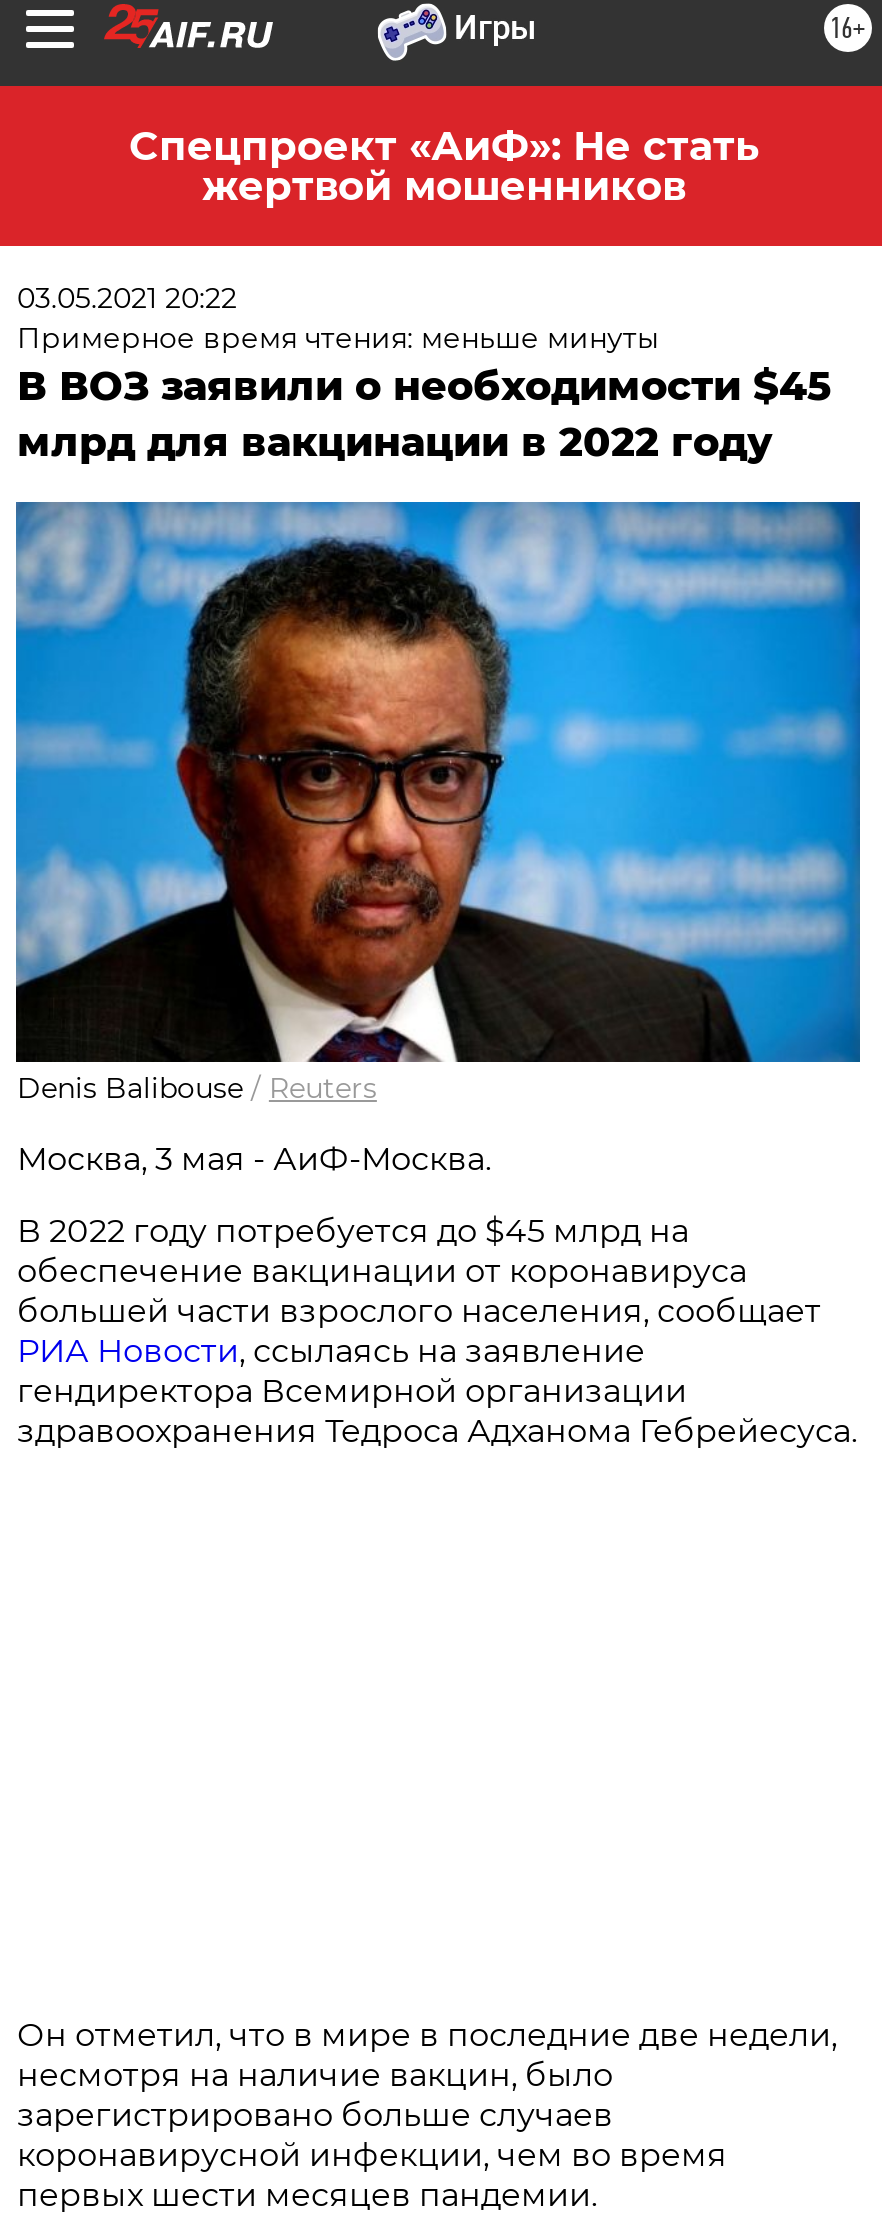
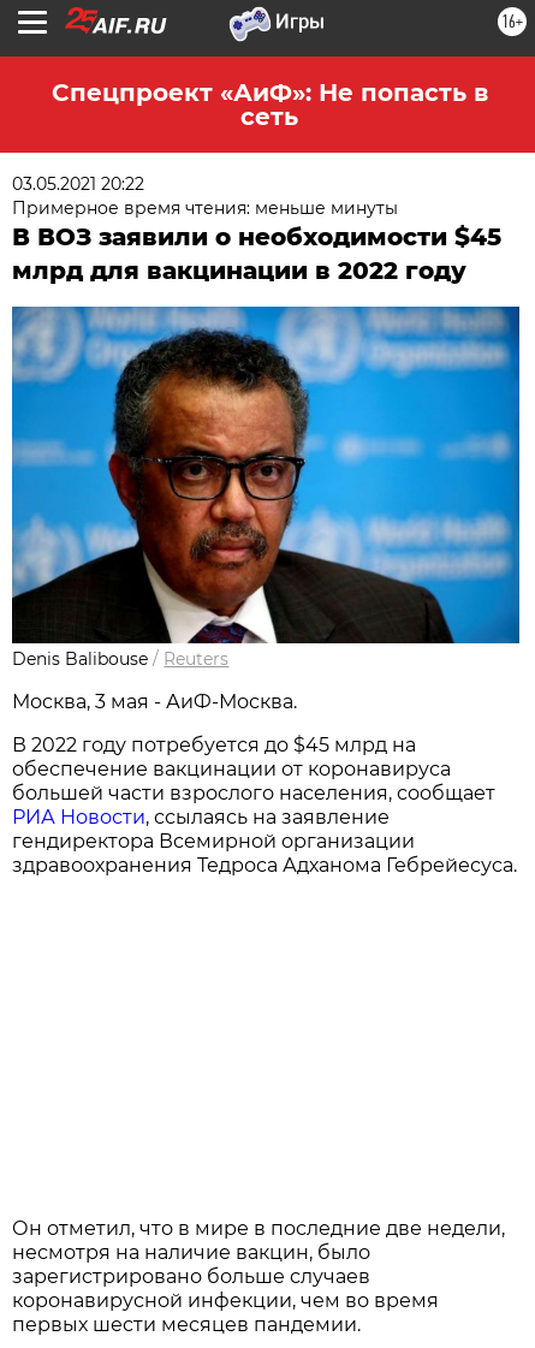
[129,122,759,210] Спецпроект «АиФ»: Не стать | жертвой мошенников -> [51,78,488,131] Спецпроект «АиФ»: Не попасть в | сеть

